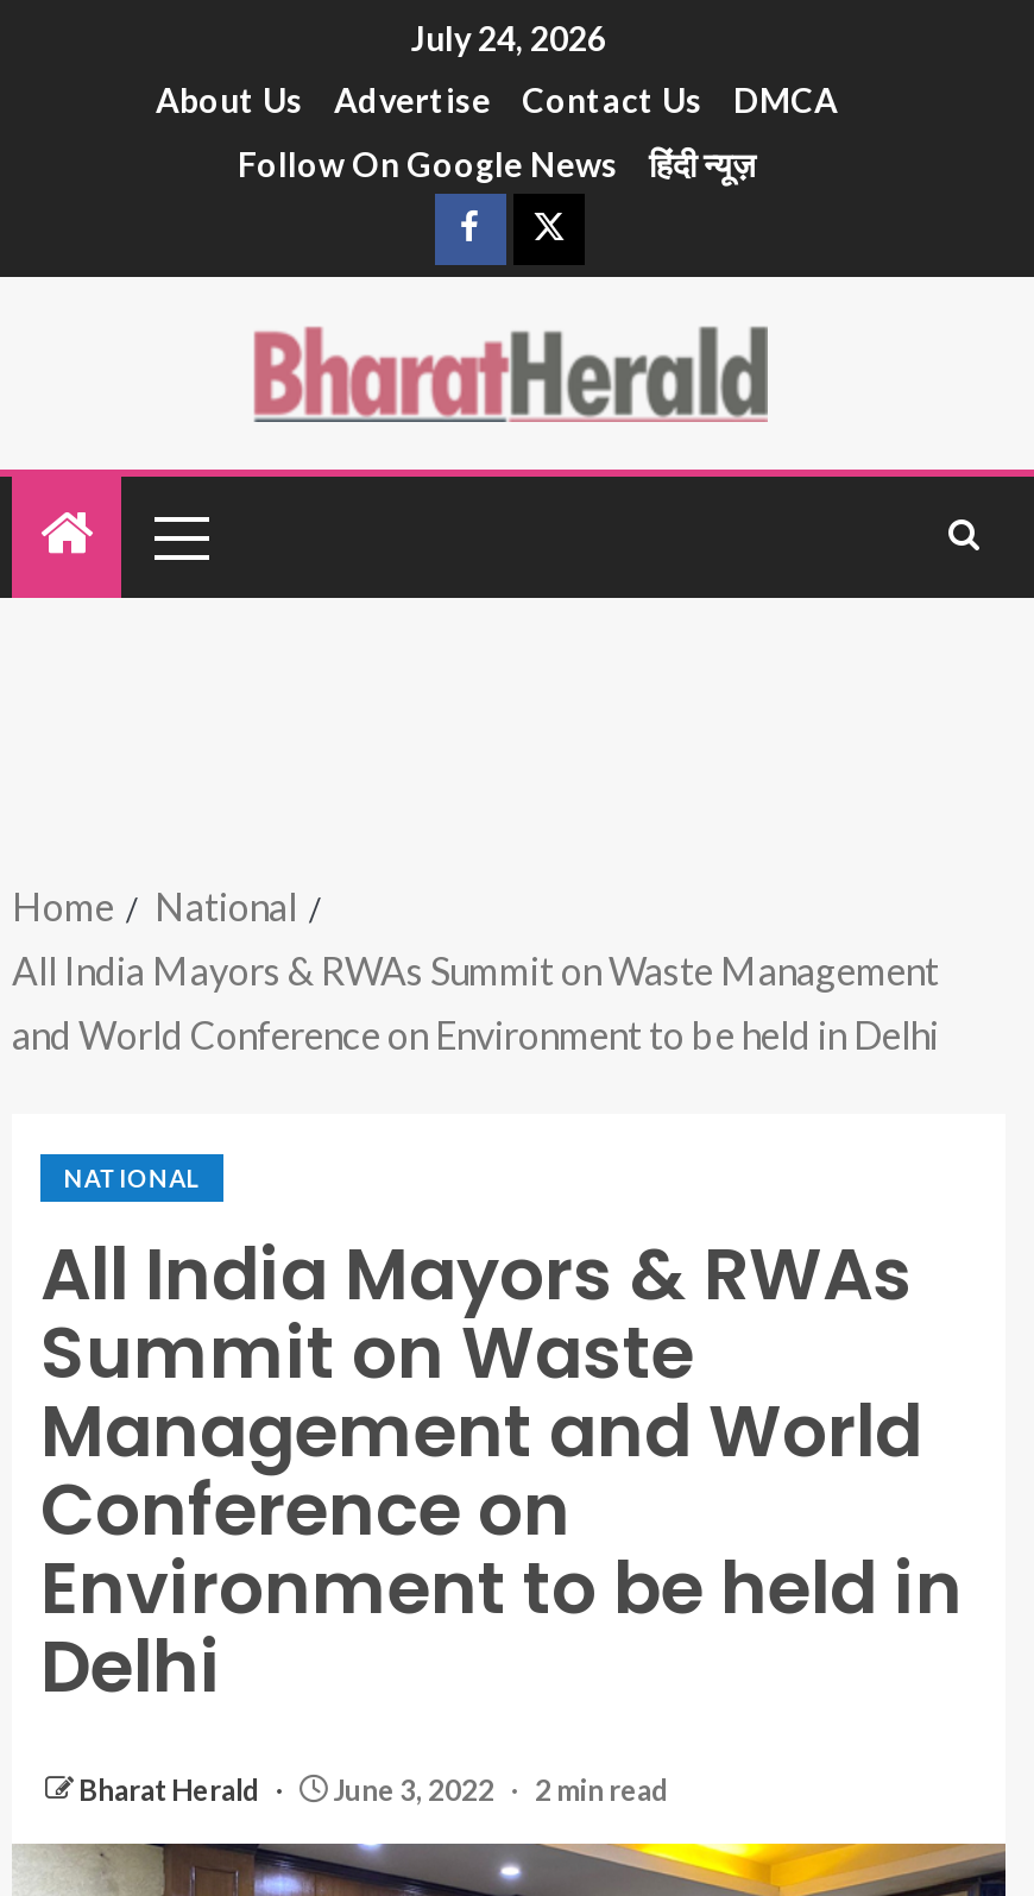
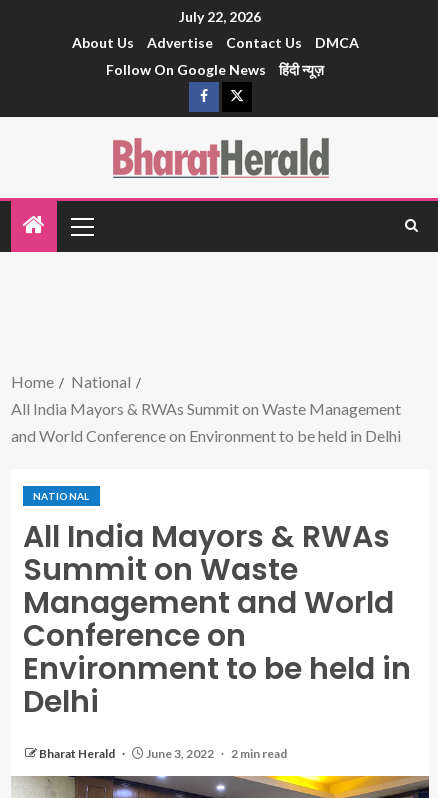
[411,19,606,59] July 24, 2026 -> [179,8,261,25] July 22, 2026

